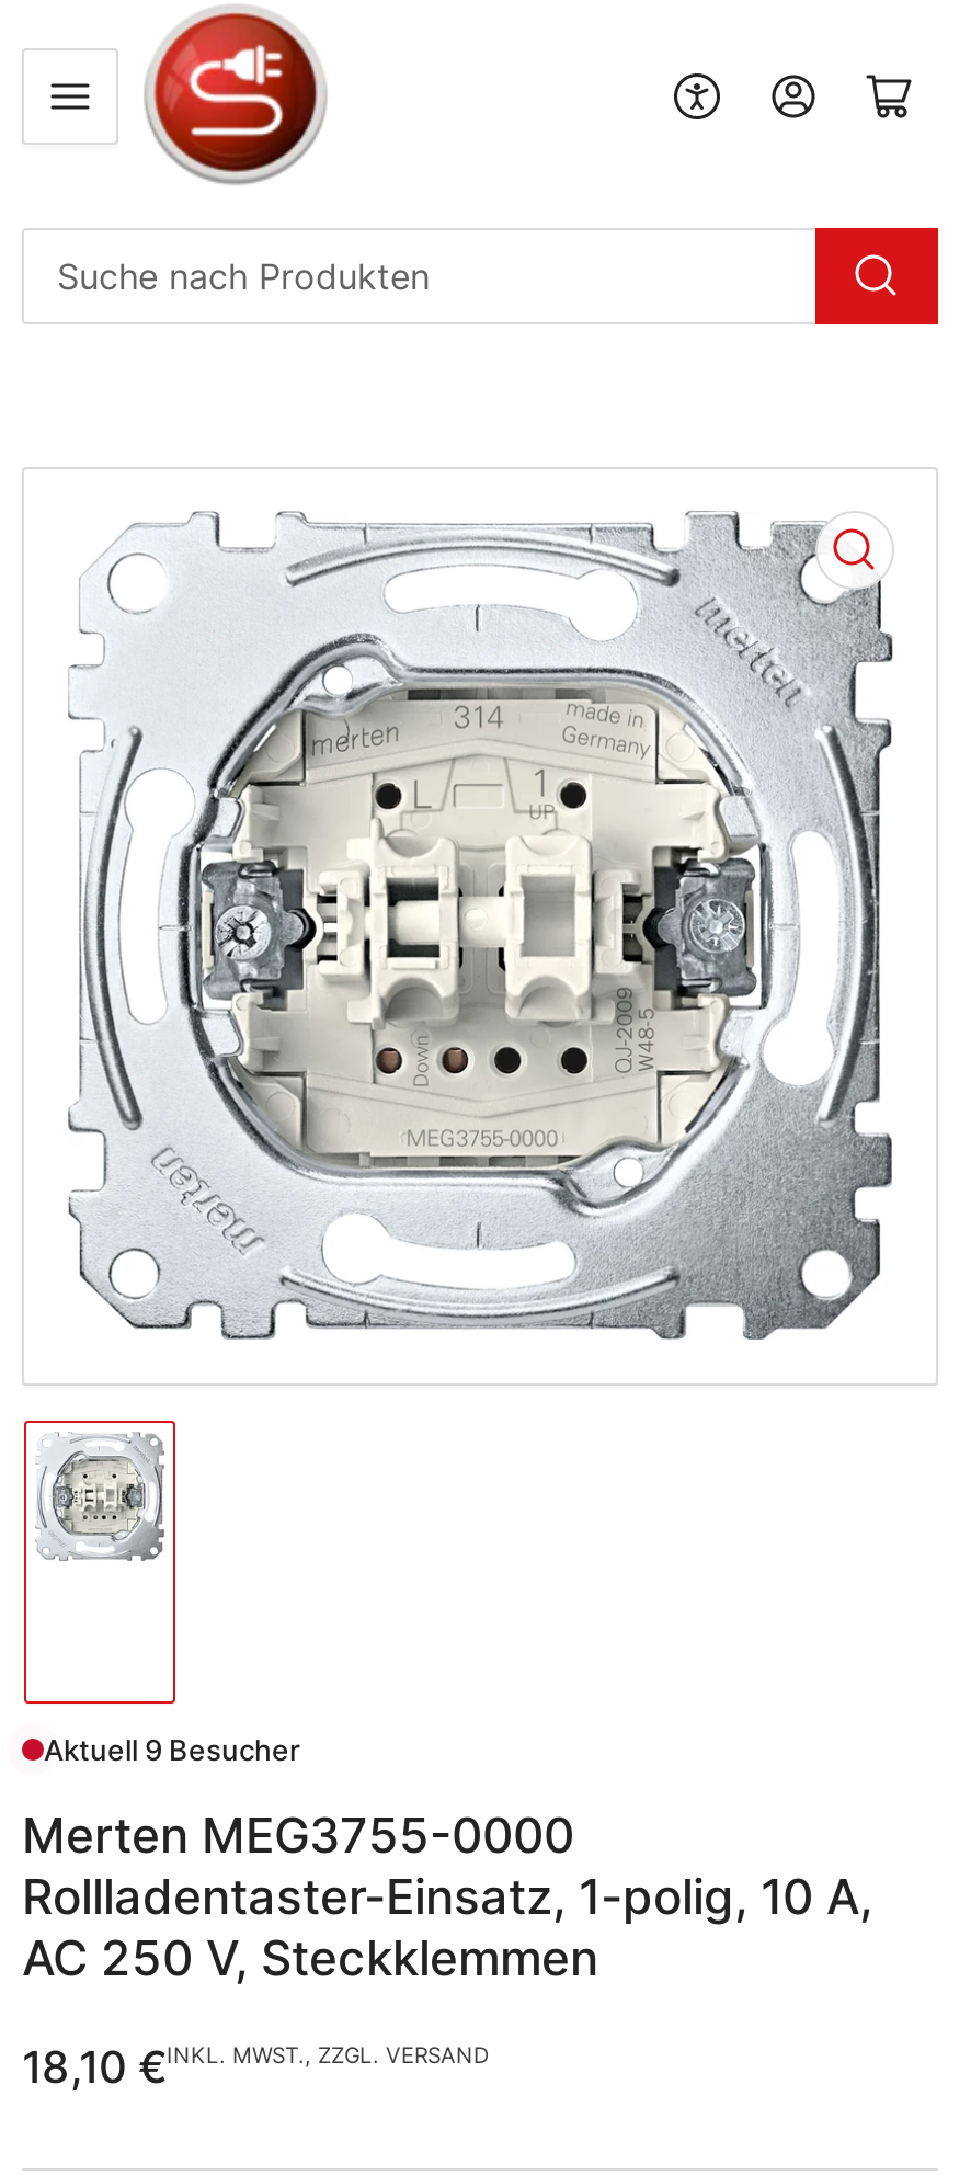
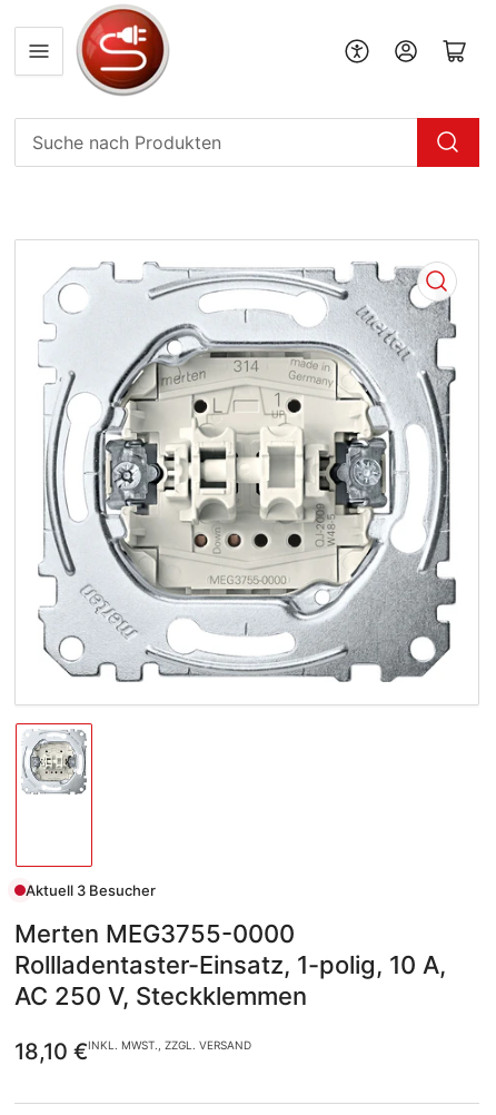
[44,1731,300,1766] Aktuell 9 Besucher -> [26,881,156,899] Aktuell 3 Besucher

